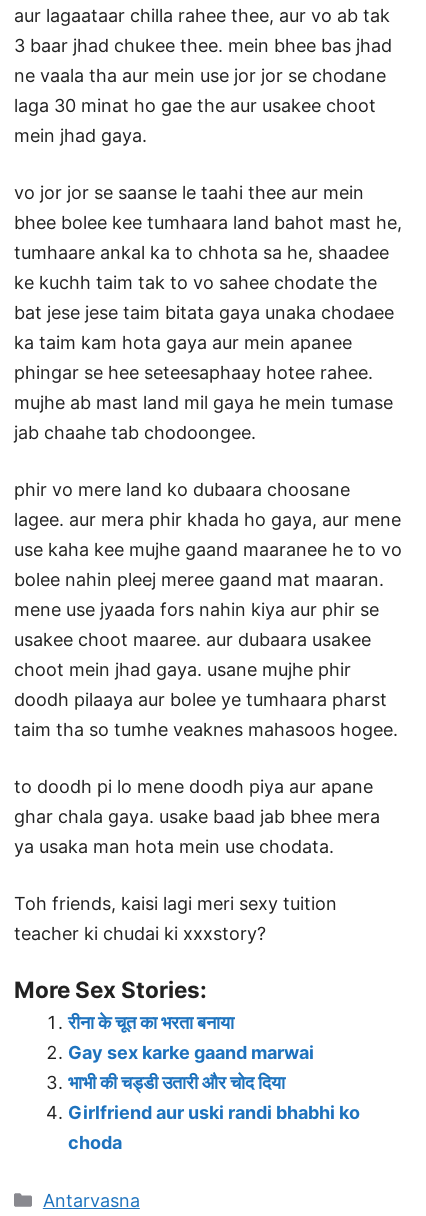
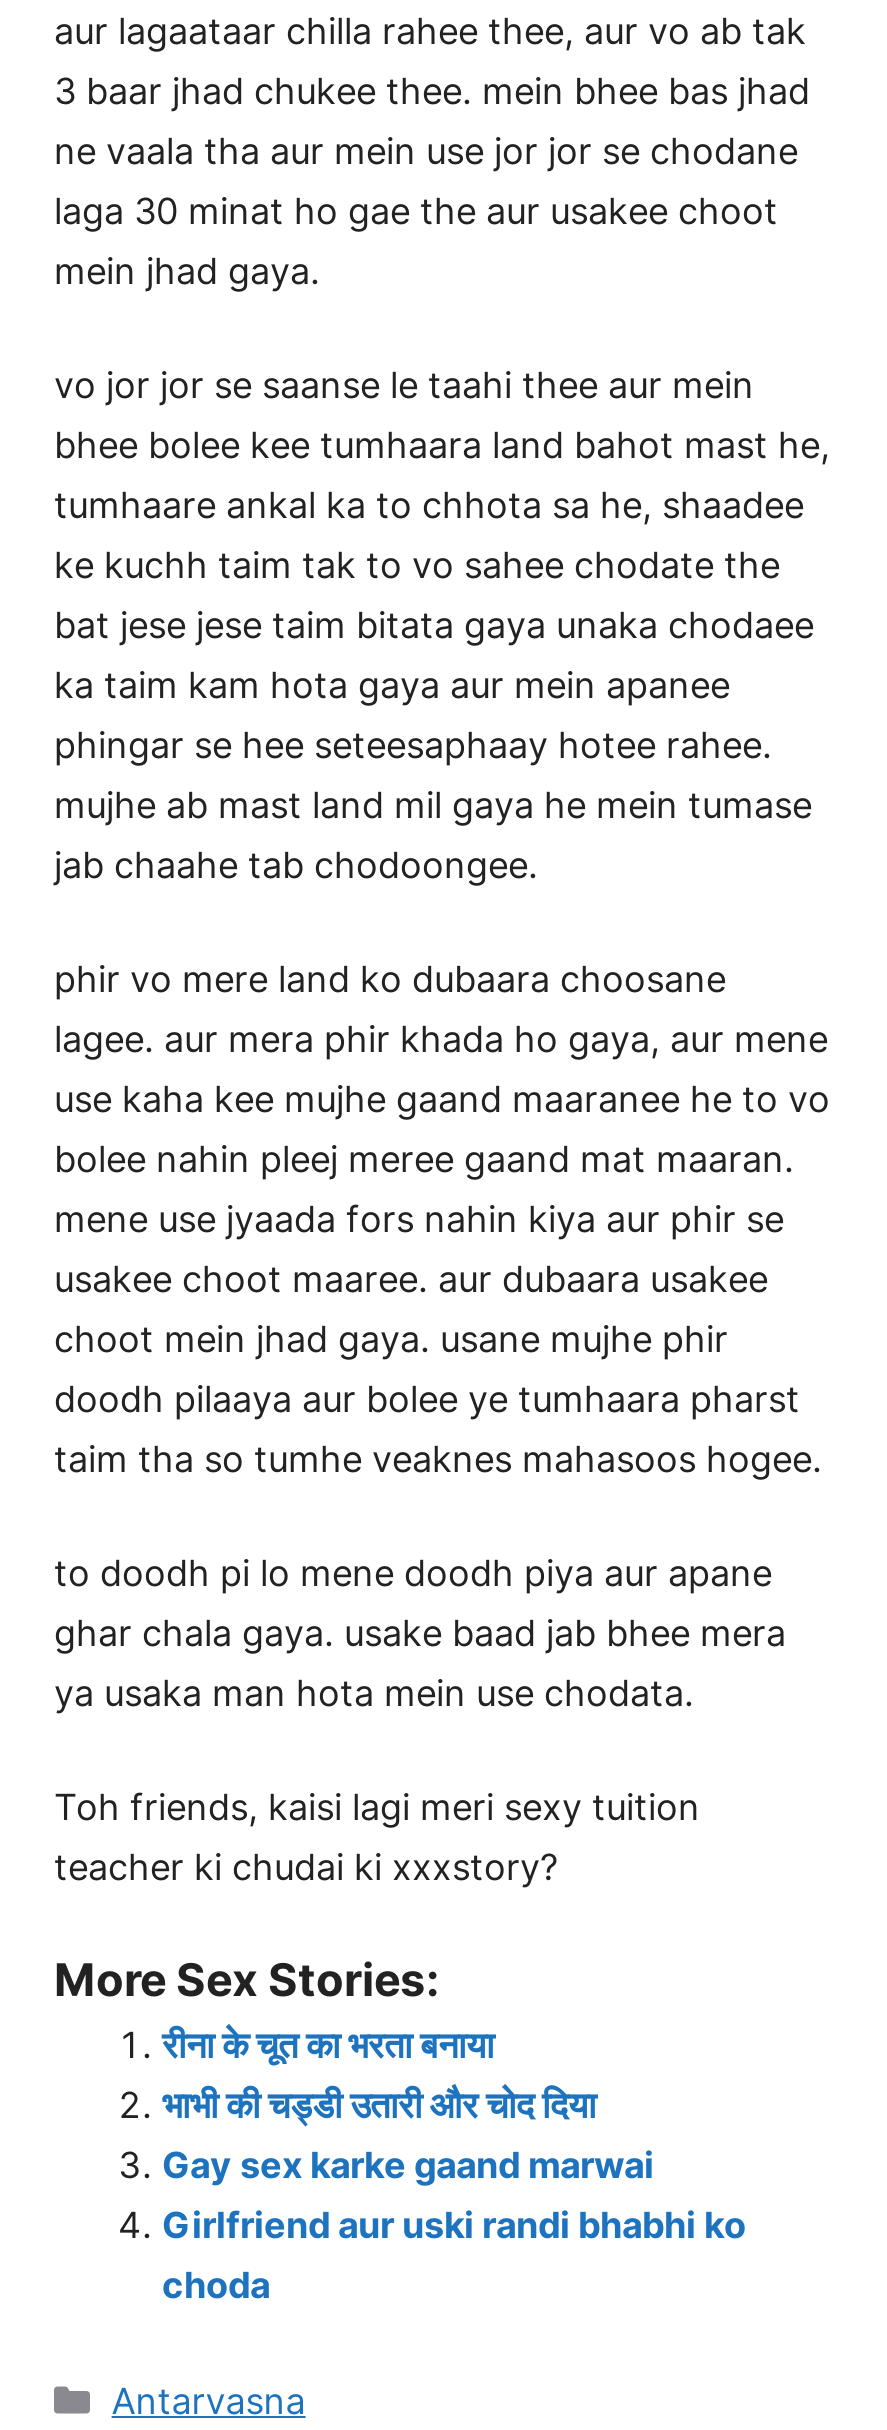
moved [68,1042,314,1063] -> [162,2143,654,2185]: Gay sex karke gaand marwai
moved [68,1072,285,1093] -> [162,2083,596,2125]: भाभी की चड्डी उतारी और चोद दिया

